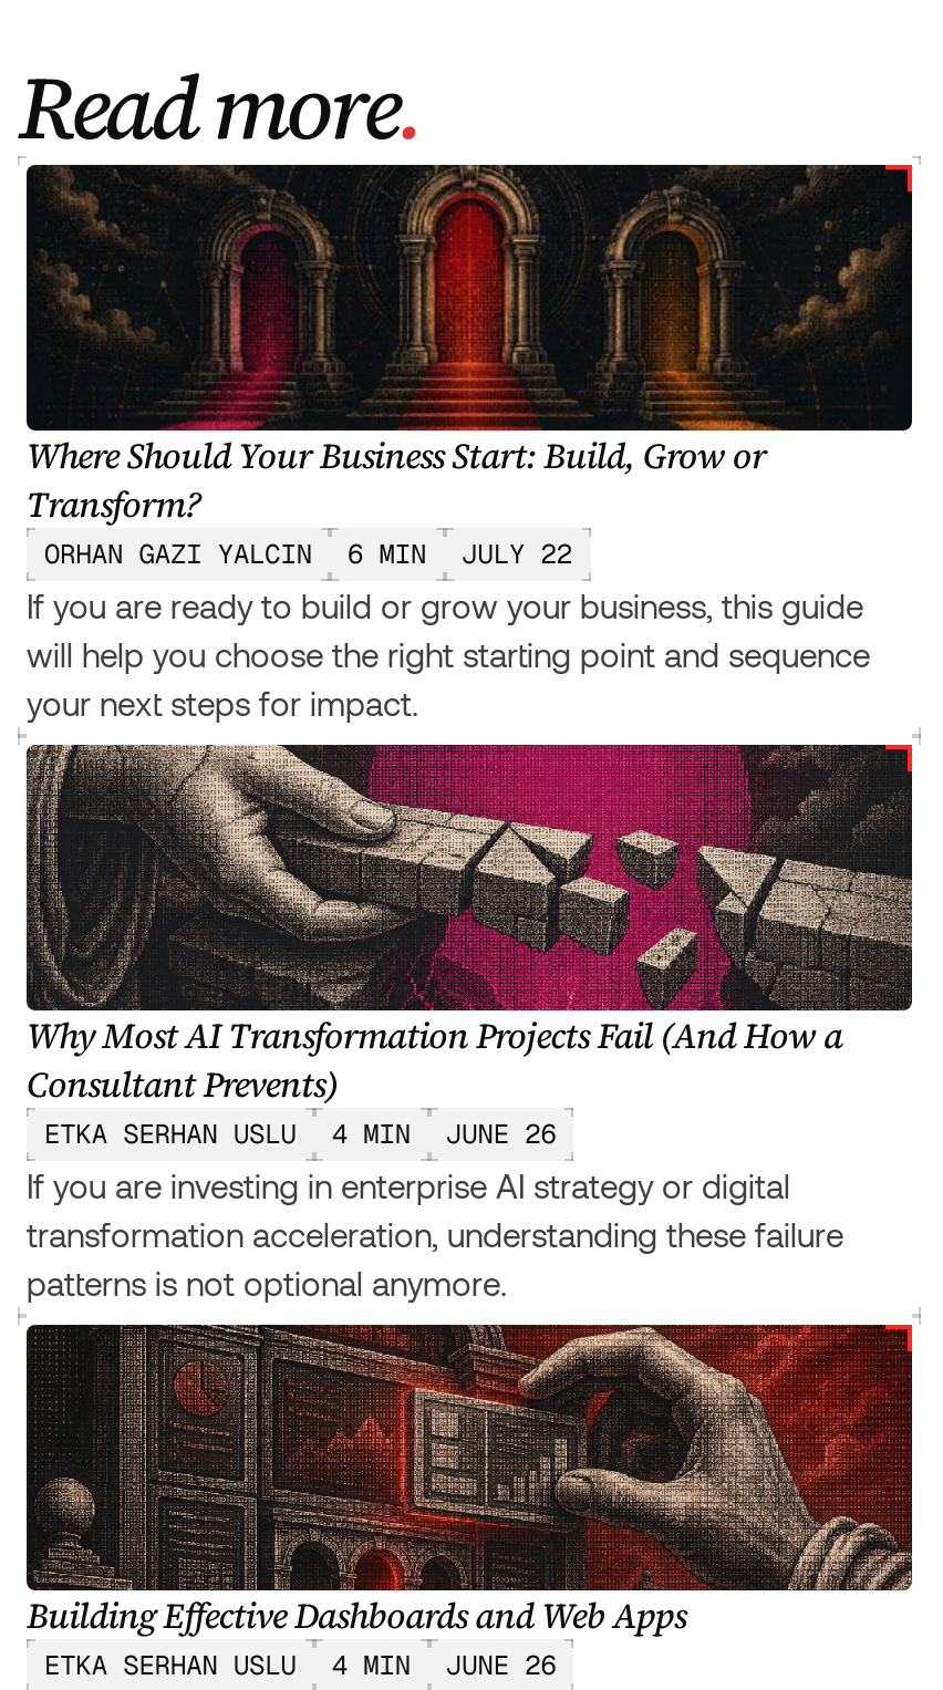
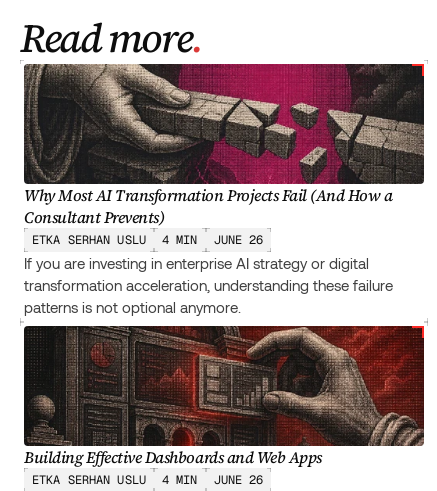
[27,163,914,723] [image] | Where Should Your Business Start: Build, Grow or | Transform? | ORHAN GAZI YALCIN | 6 MIN | JULY 22 | If you are ready to build or grow your business, this guide | will help you choose the right starting point and sequence | your next steps for impact. -> none

